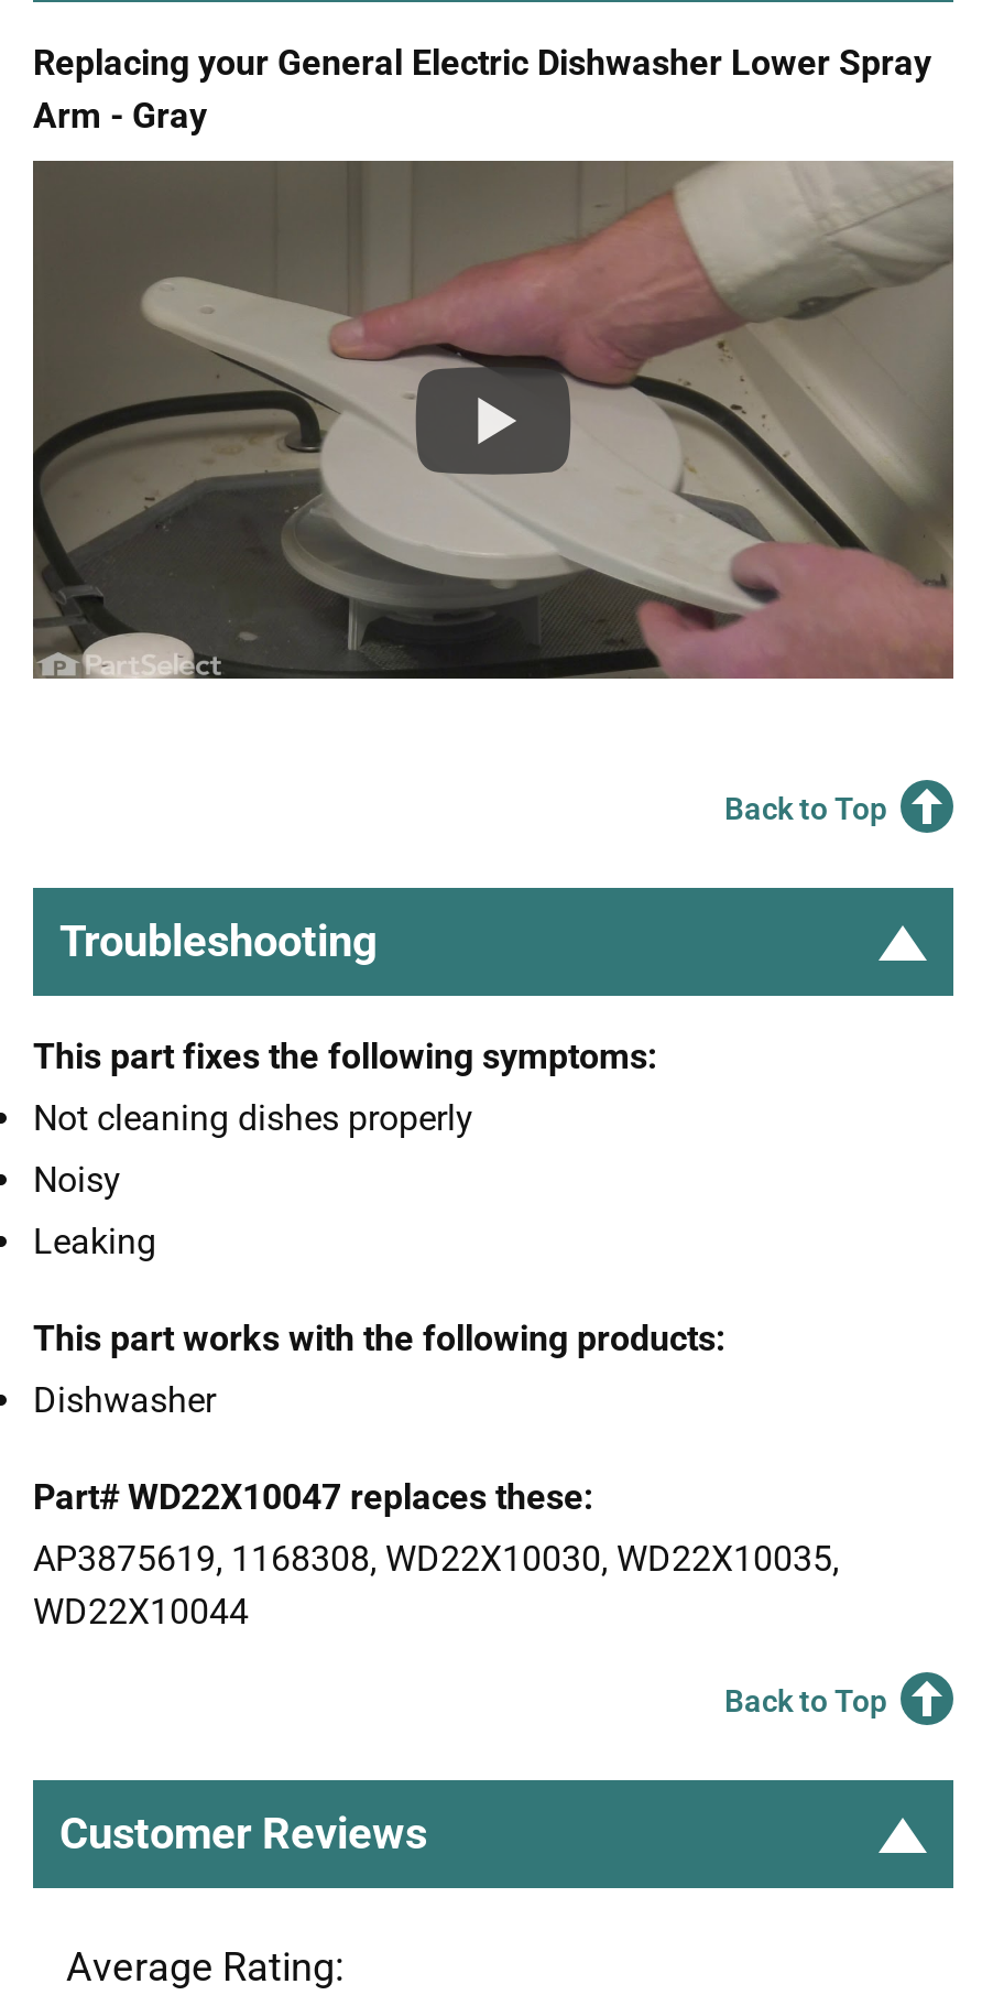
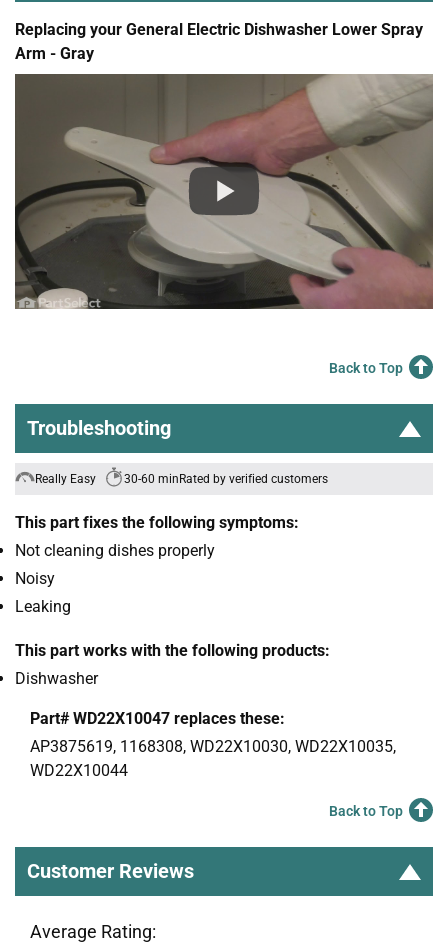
none -> [35,472,328,486] Really Easy | 30-60 minRated by verified customers

